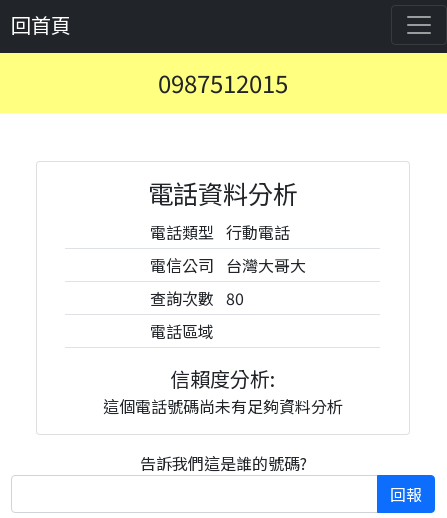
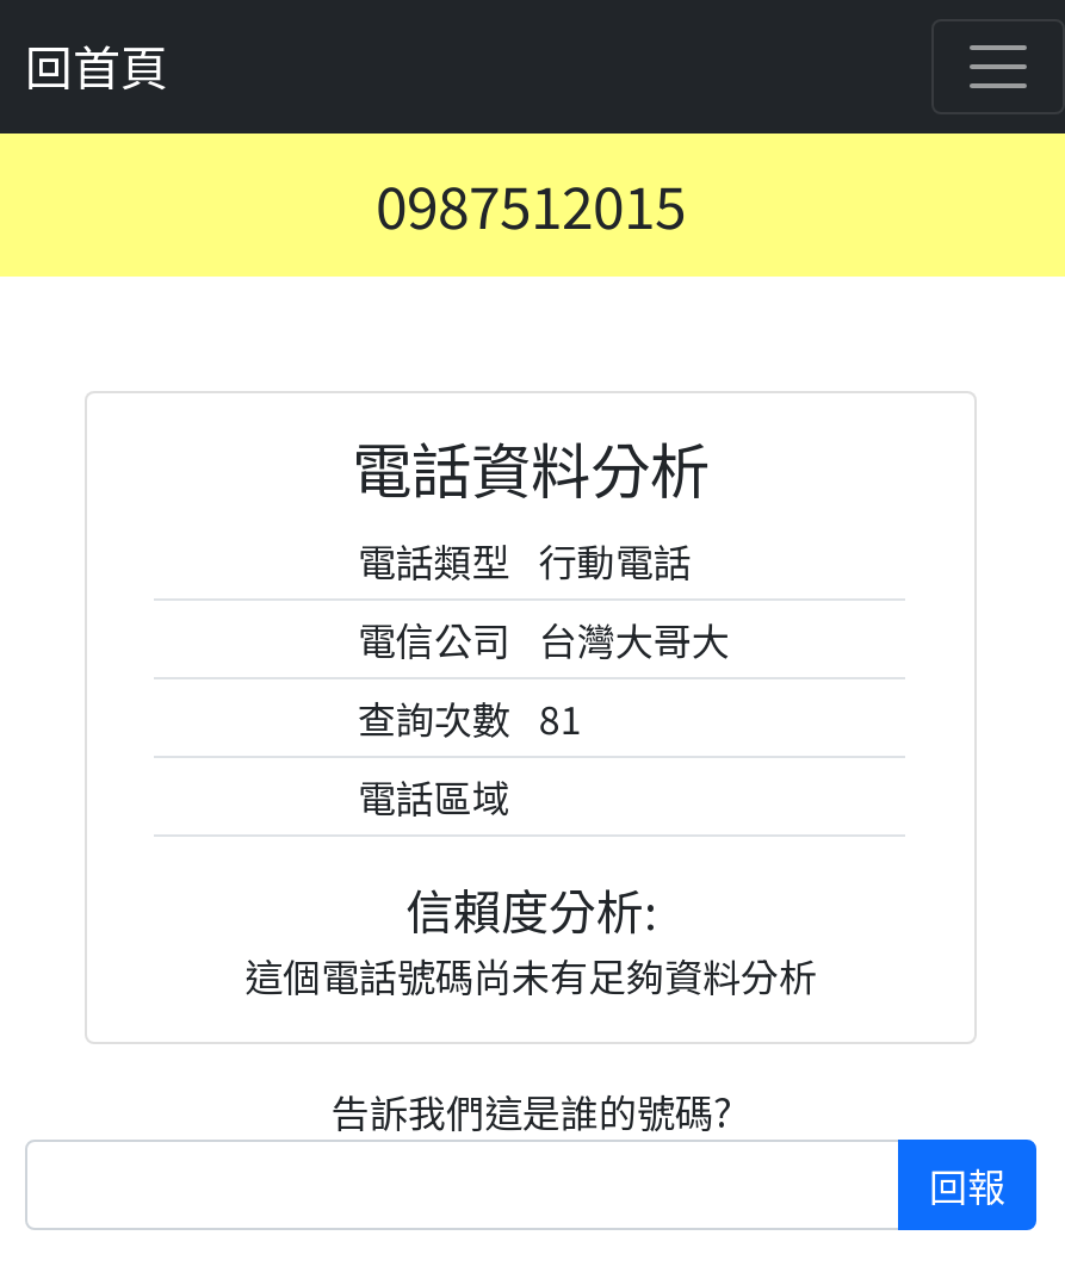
[150,286,244,310] 查詢次數 80 -> [357,689,582,746] 查詢次數 81

